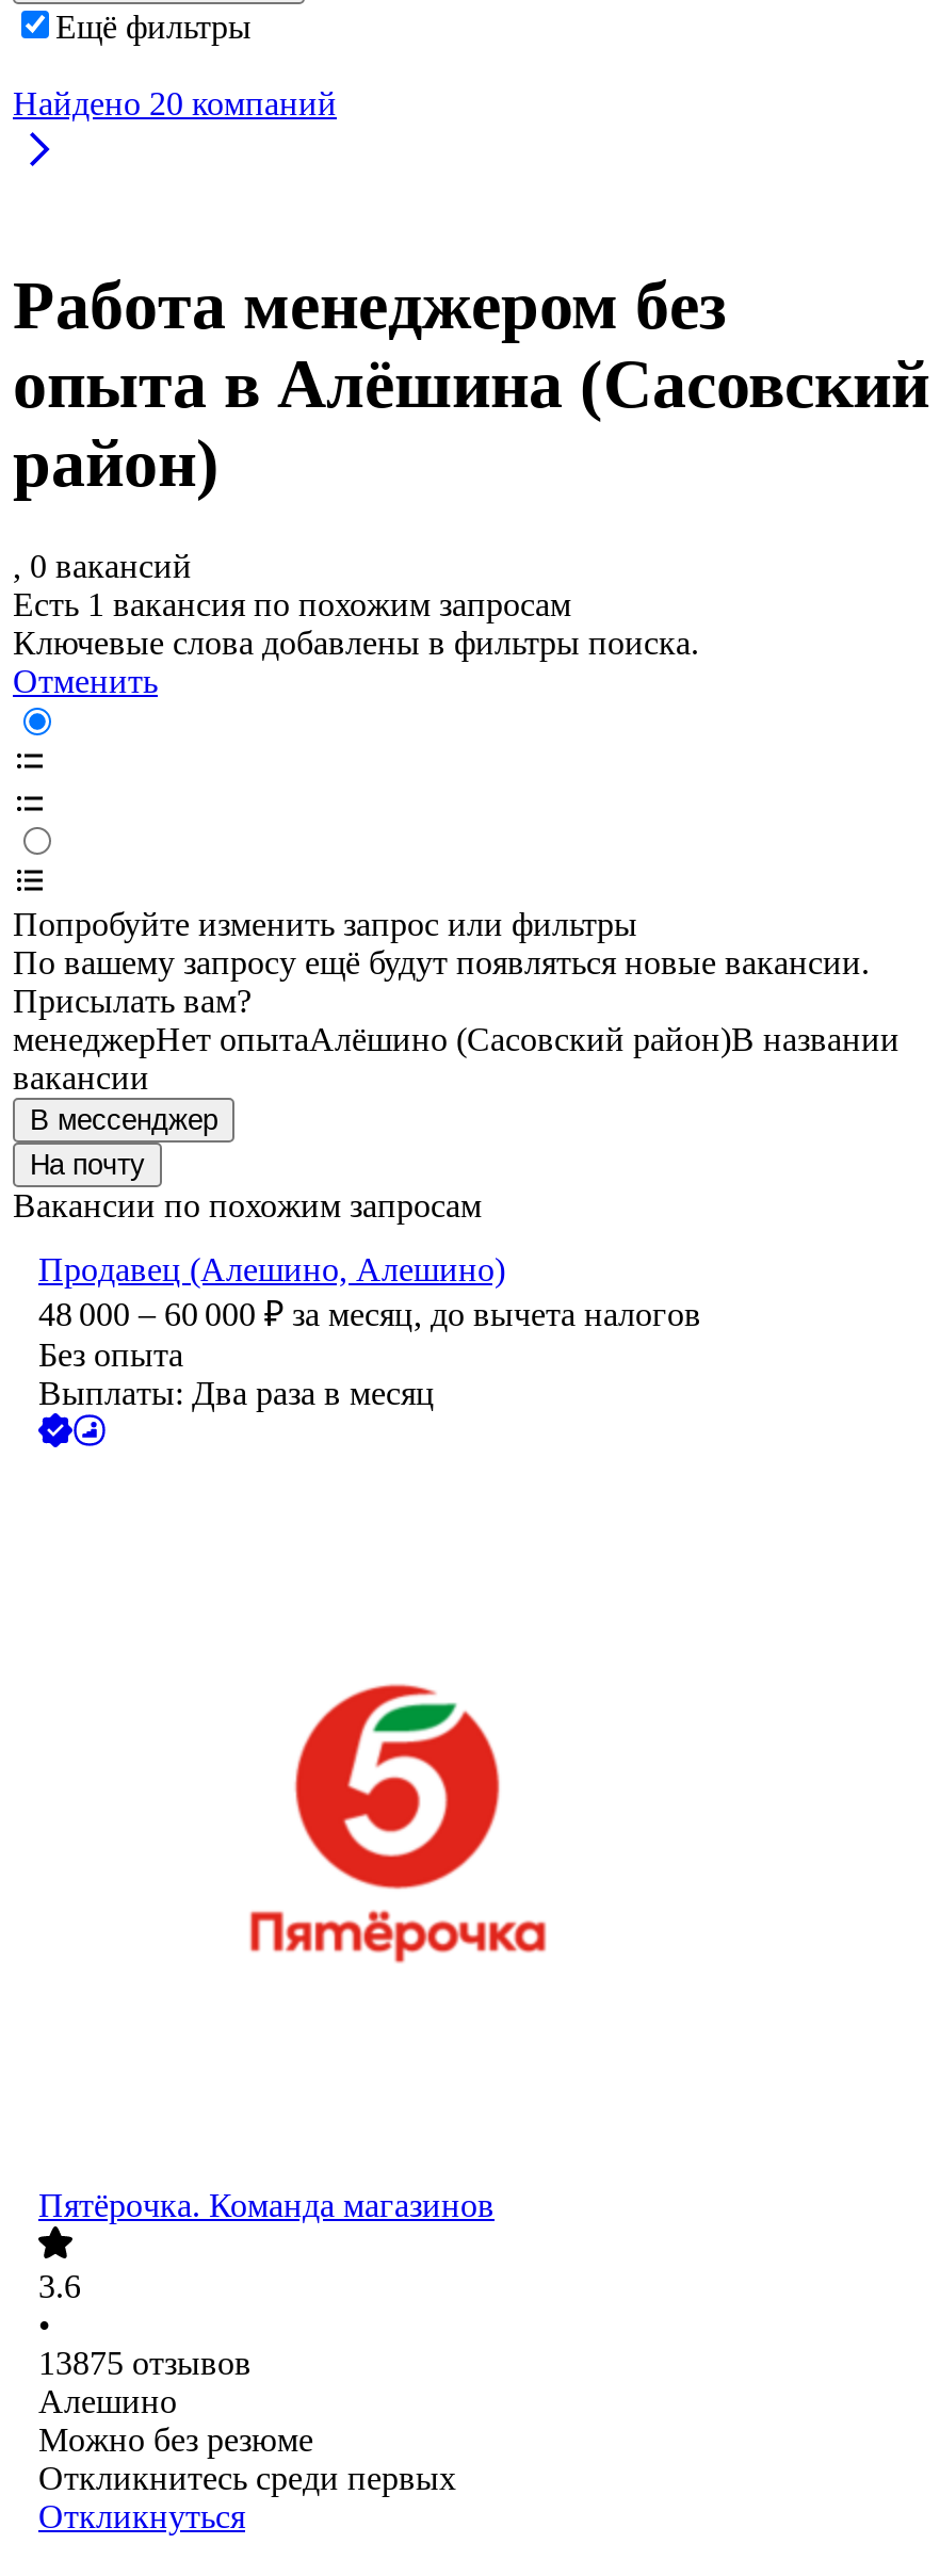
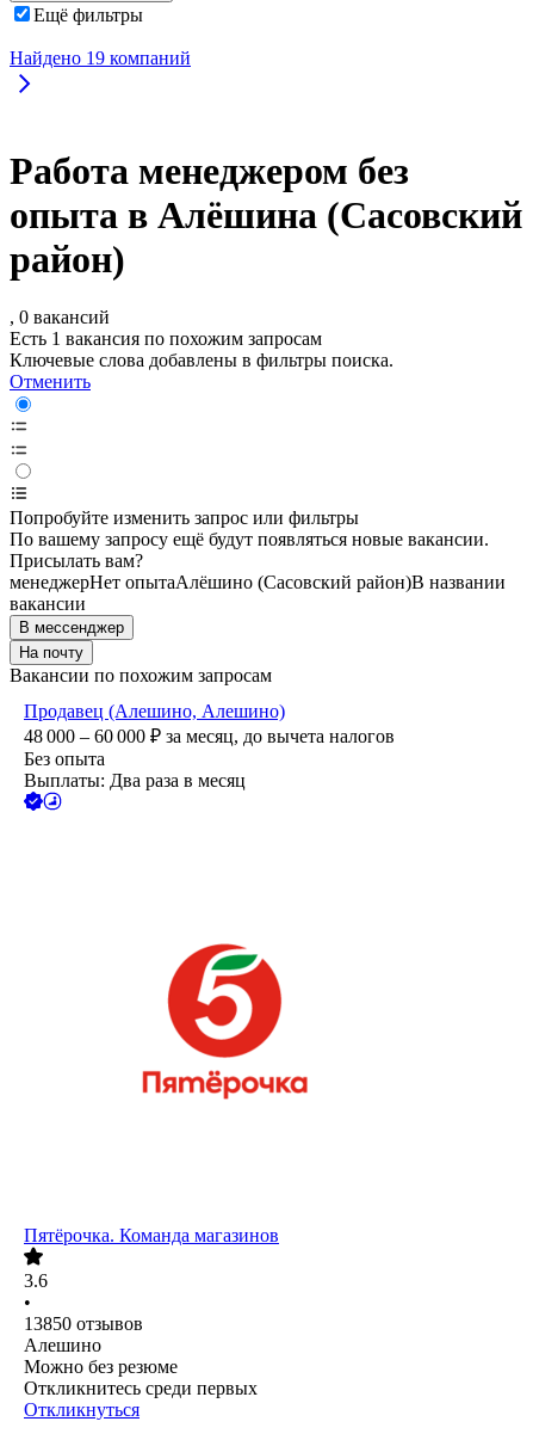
[13,84,337,121] Найдено 20 компаний -> [10,47,191,68] Найдено 19 компаний
[38,2346,252,2382] 13875 отзывов -> [24,1314,143,1334] 13850 отзывов

